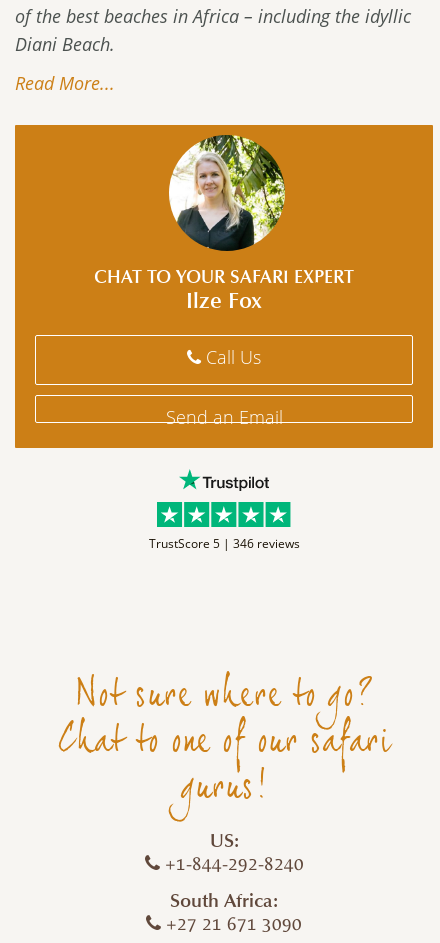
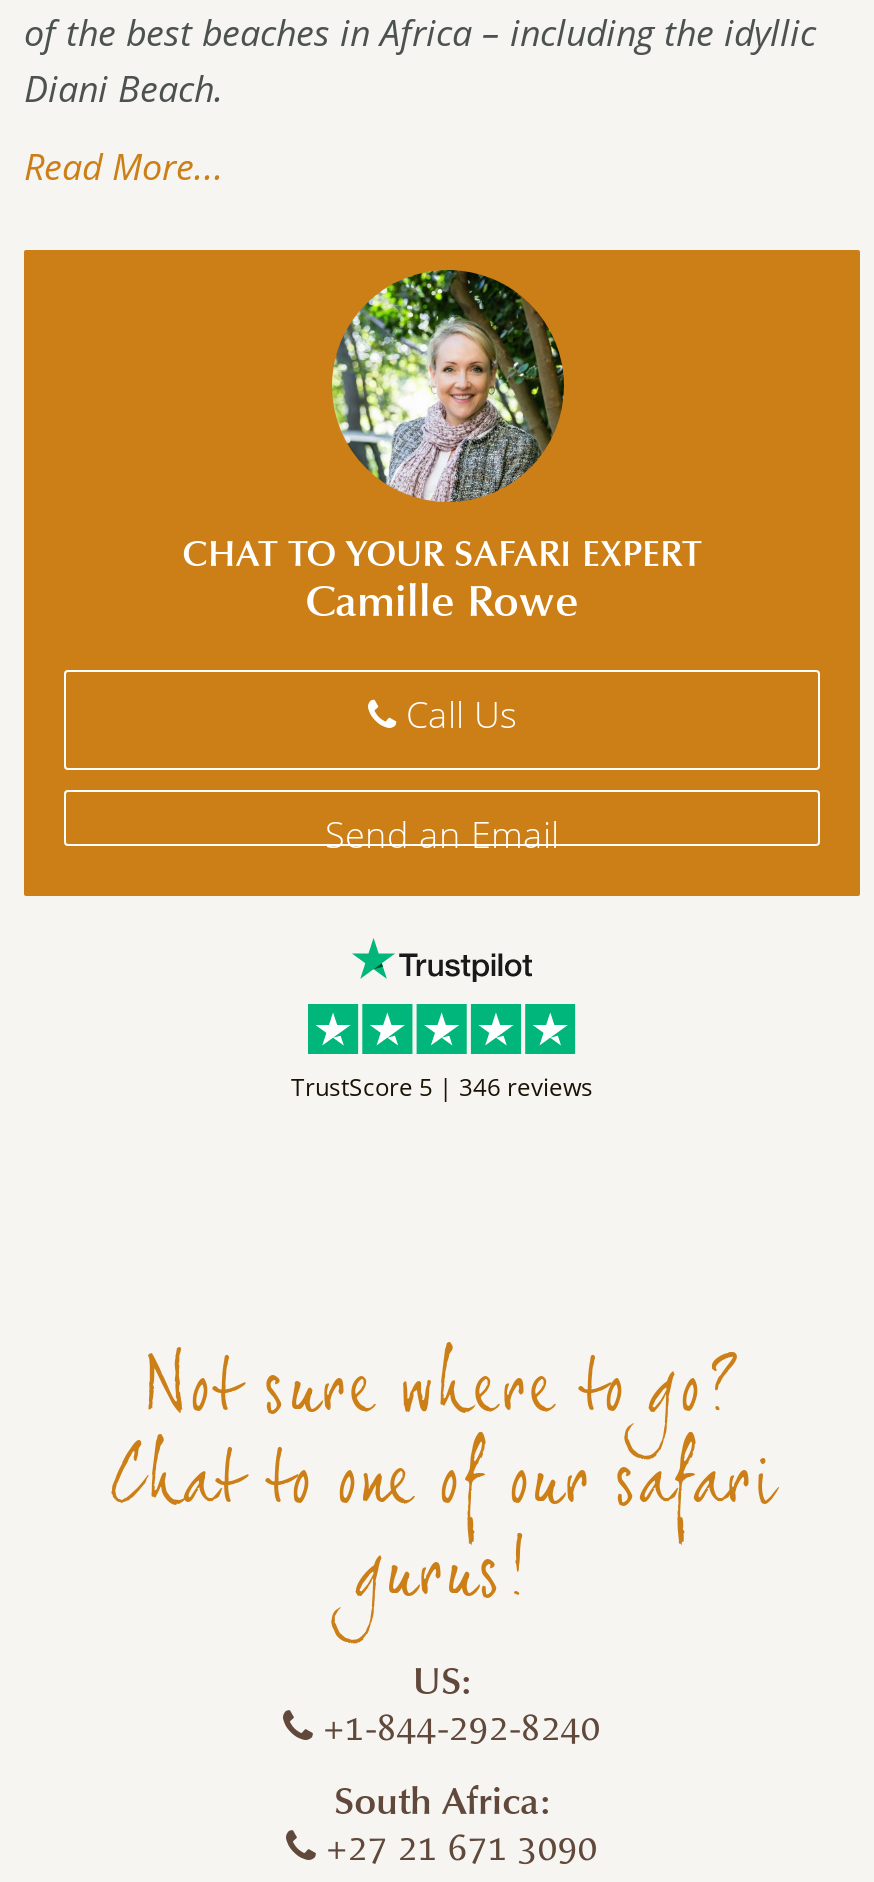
[168,135,286,314] [image] | Ilze Fox -> [305,270,579,628] [image] | Camille Rowe

